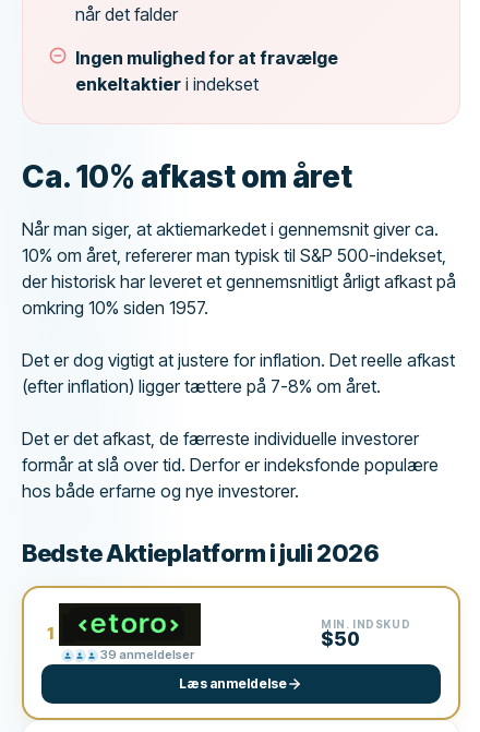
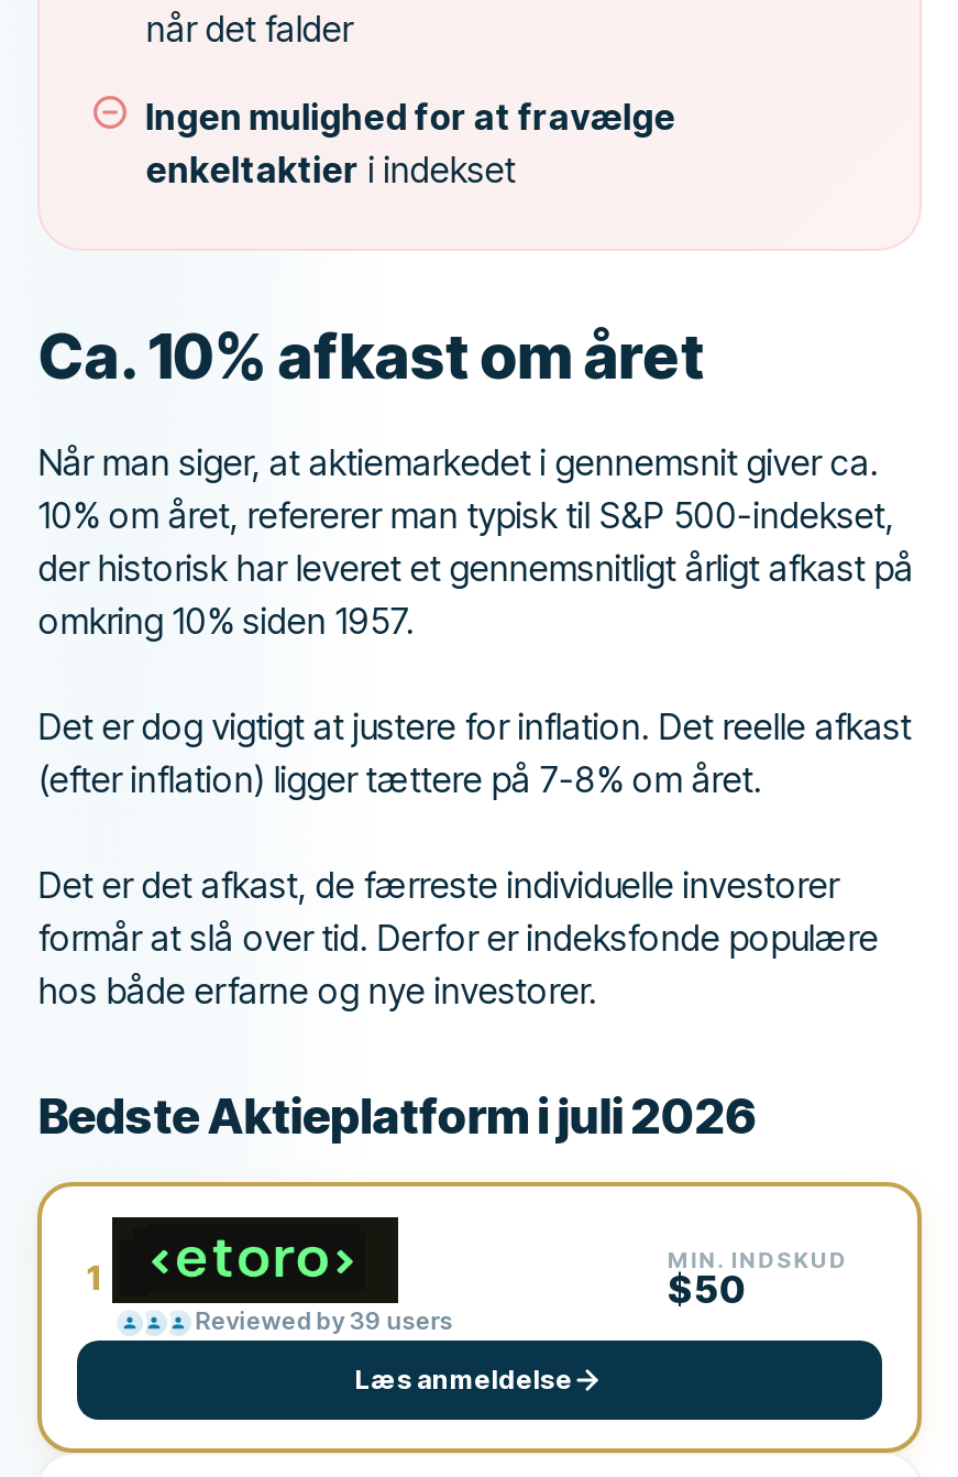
[100,647,194,662] 39 anmeldelser -> [195,1305,453,1336] Reviewed by 39 users

